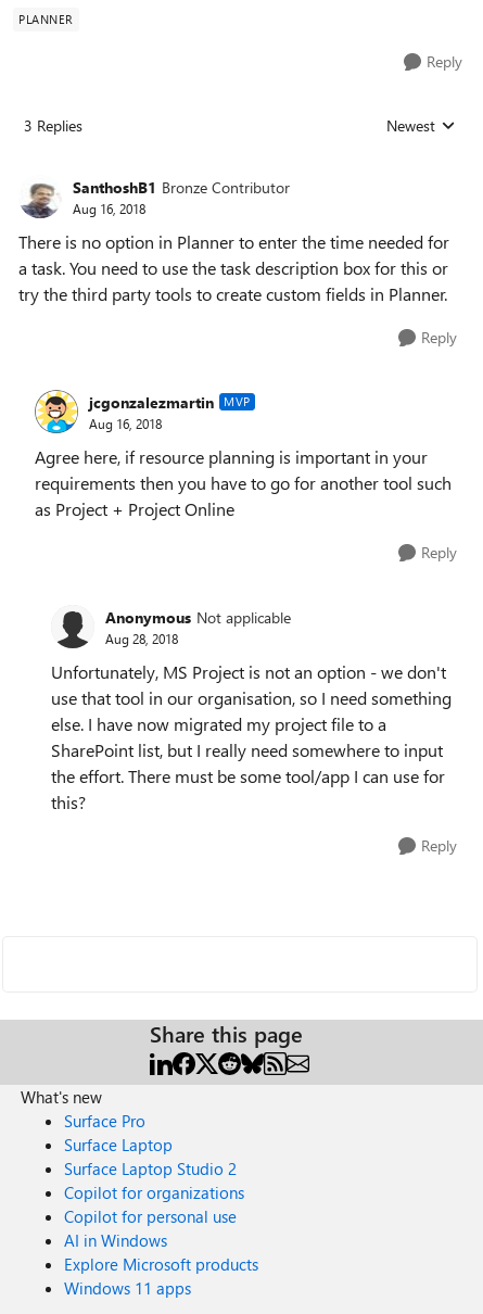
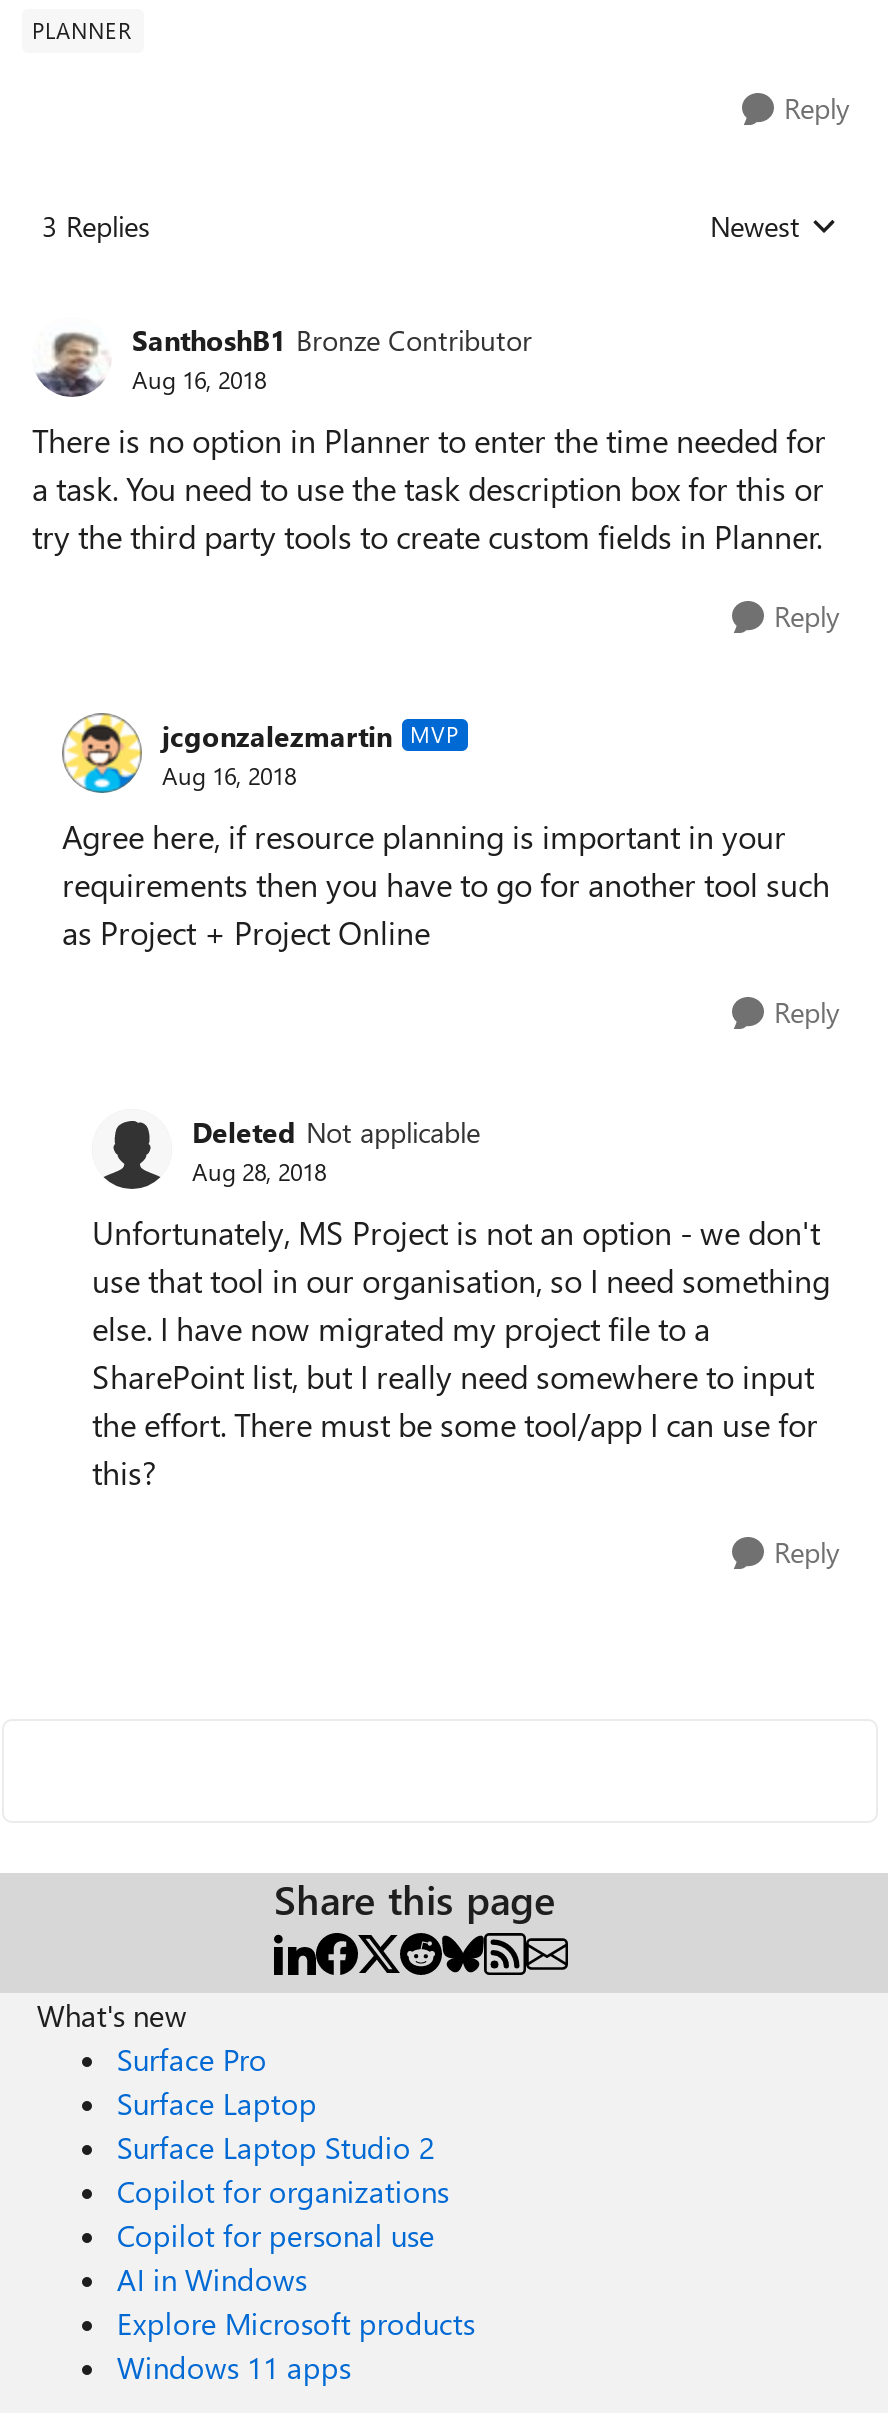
[105,607,291,627] Anonymous Not applicable -> [192,1112,480,1150] Deleted Not applicable

